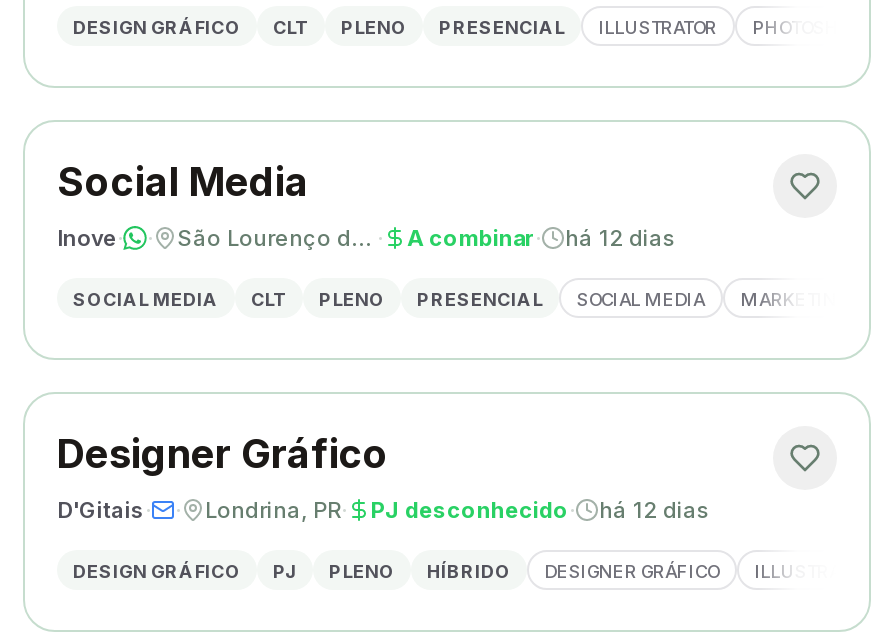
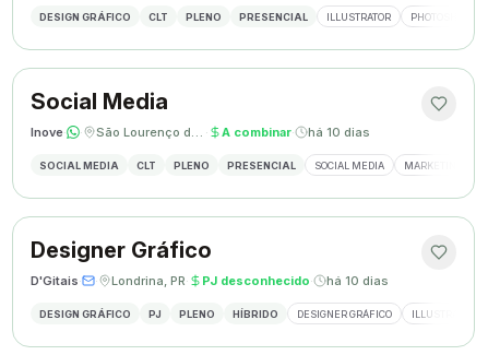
[565,224,677,252] há 12 dias -> [308,125,370,140] há 10 dias
[599,496,711,524] há 12 dias -> [326,273,389,288] há 10 dias

